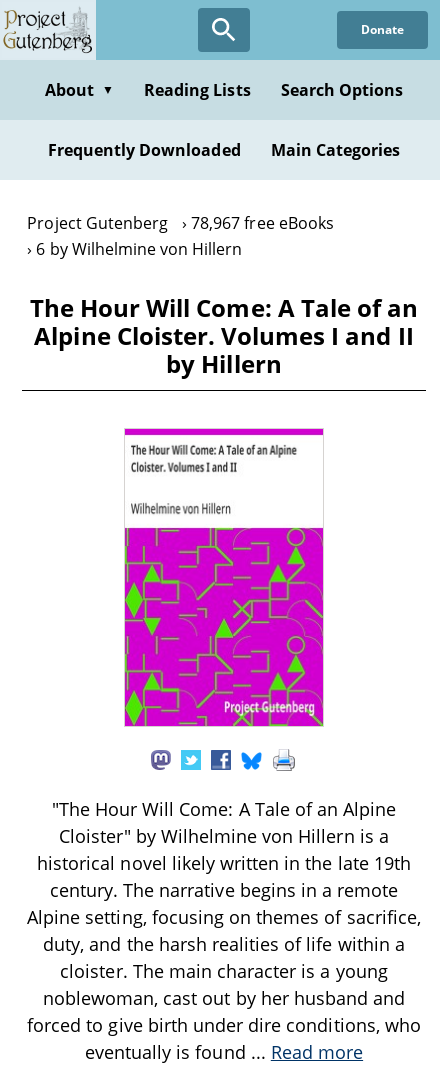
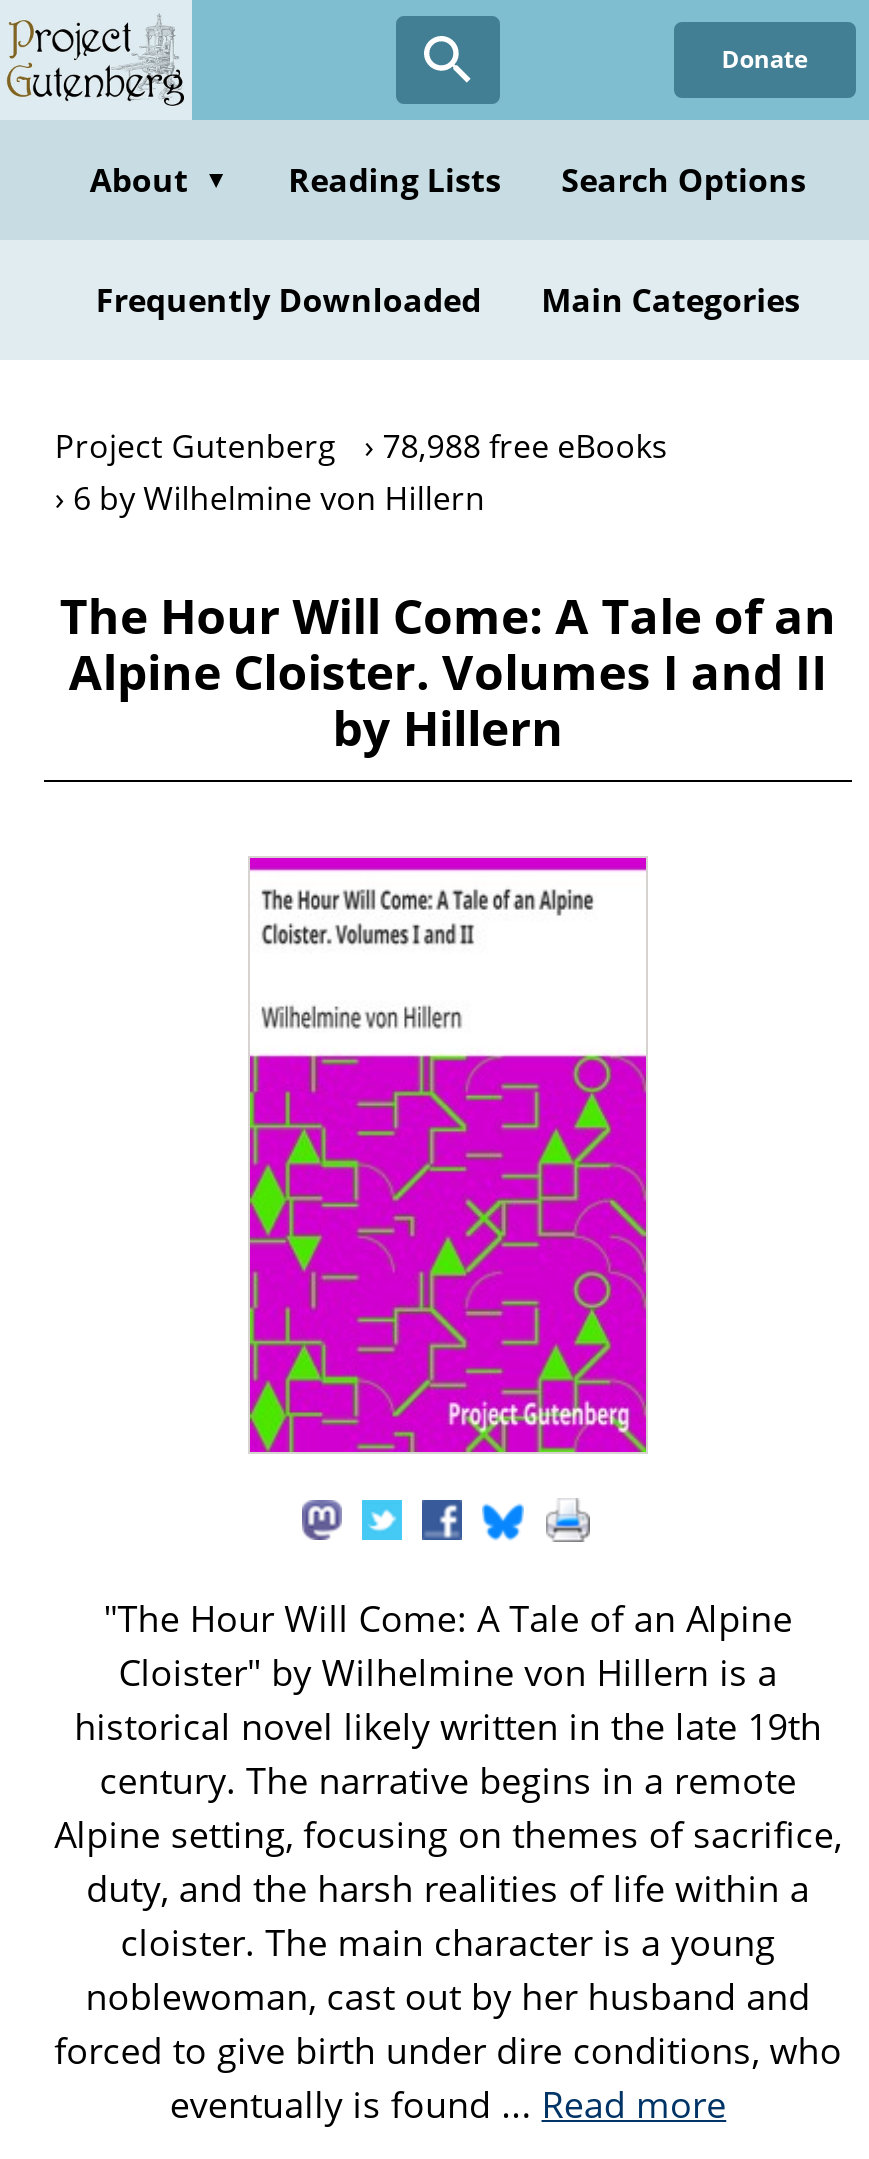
[27,212,334,234] Project Gutenberg 78,967 free eBooks -> [55,424,668,468] Project Gutenberg 78,988 free eBooks

